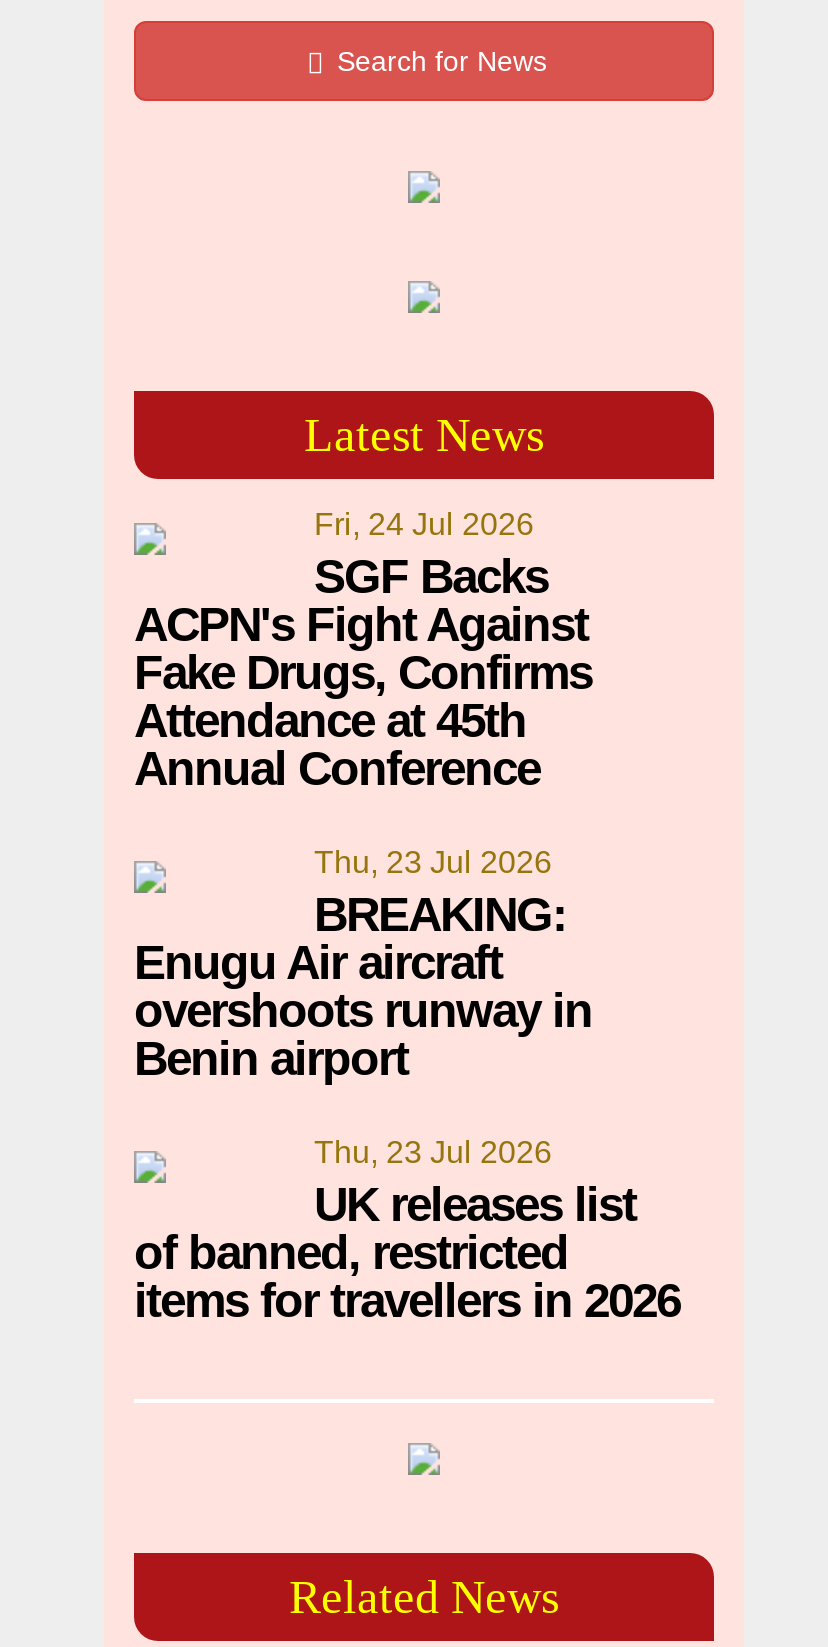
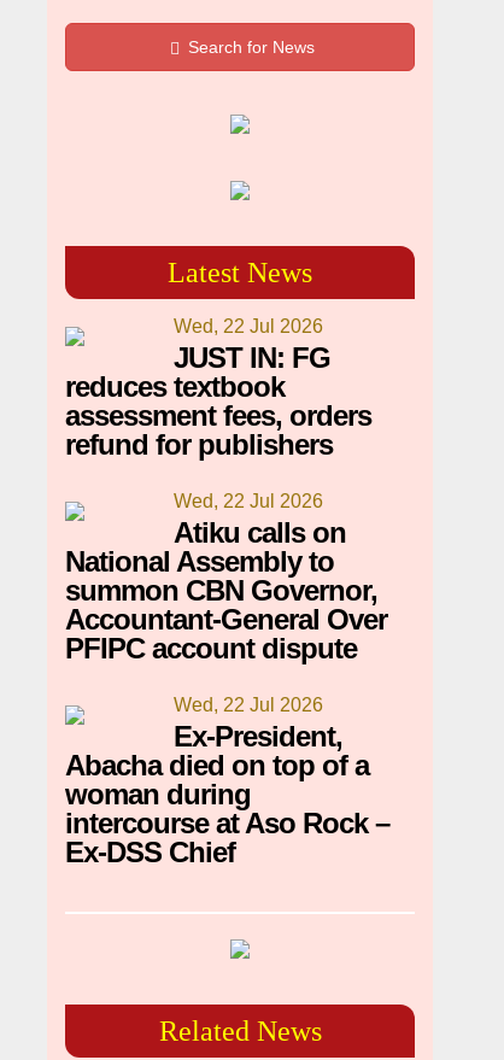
[134,507,592,795] Fri, 24 Jul 2026 | SGF Backs | ACPN's Fight Against | Fake Drugs, Confirms | Attendance at 45th | Annual Conference -> [65,316,371,461] Wed, 22 Jul 2026 | JUST IN: FG | reduces textbook | assessment fees, orders | refund for publishers
[134,845,592,1085] Thu, 23 Jul 2026 | BREAKING: | Enugu Air aircraft | overshoots runway in | Benin airport -> [65,491,387,665] Wed, 22 Jul 2026 | Atiku calls on | National Assembly to | summon CBN Governor, | Accountant-General Over | PFIPC account dispute
[134,1135,680,1327] Thu, 23 Jul 2026 | UK releases list | of banned, restricted | items for travellers in 2026 -> [65,695,389,869] Wed, 22 Jul 2026 | Ex-President, | Abacha died on top of a | woman during | intercourse at Aso Rock – | Ex-DSS Chief

